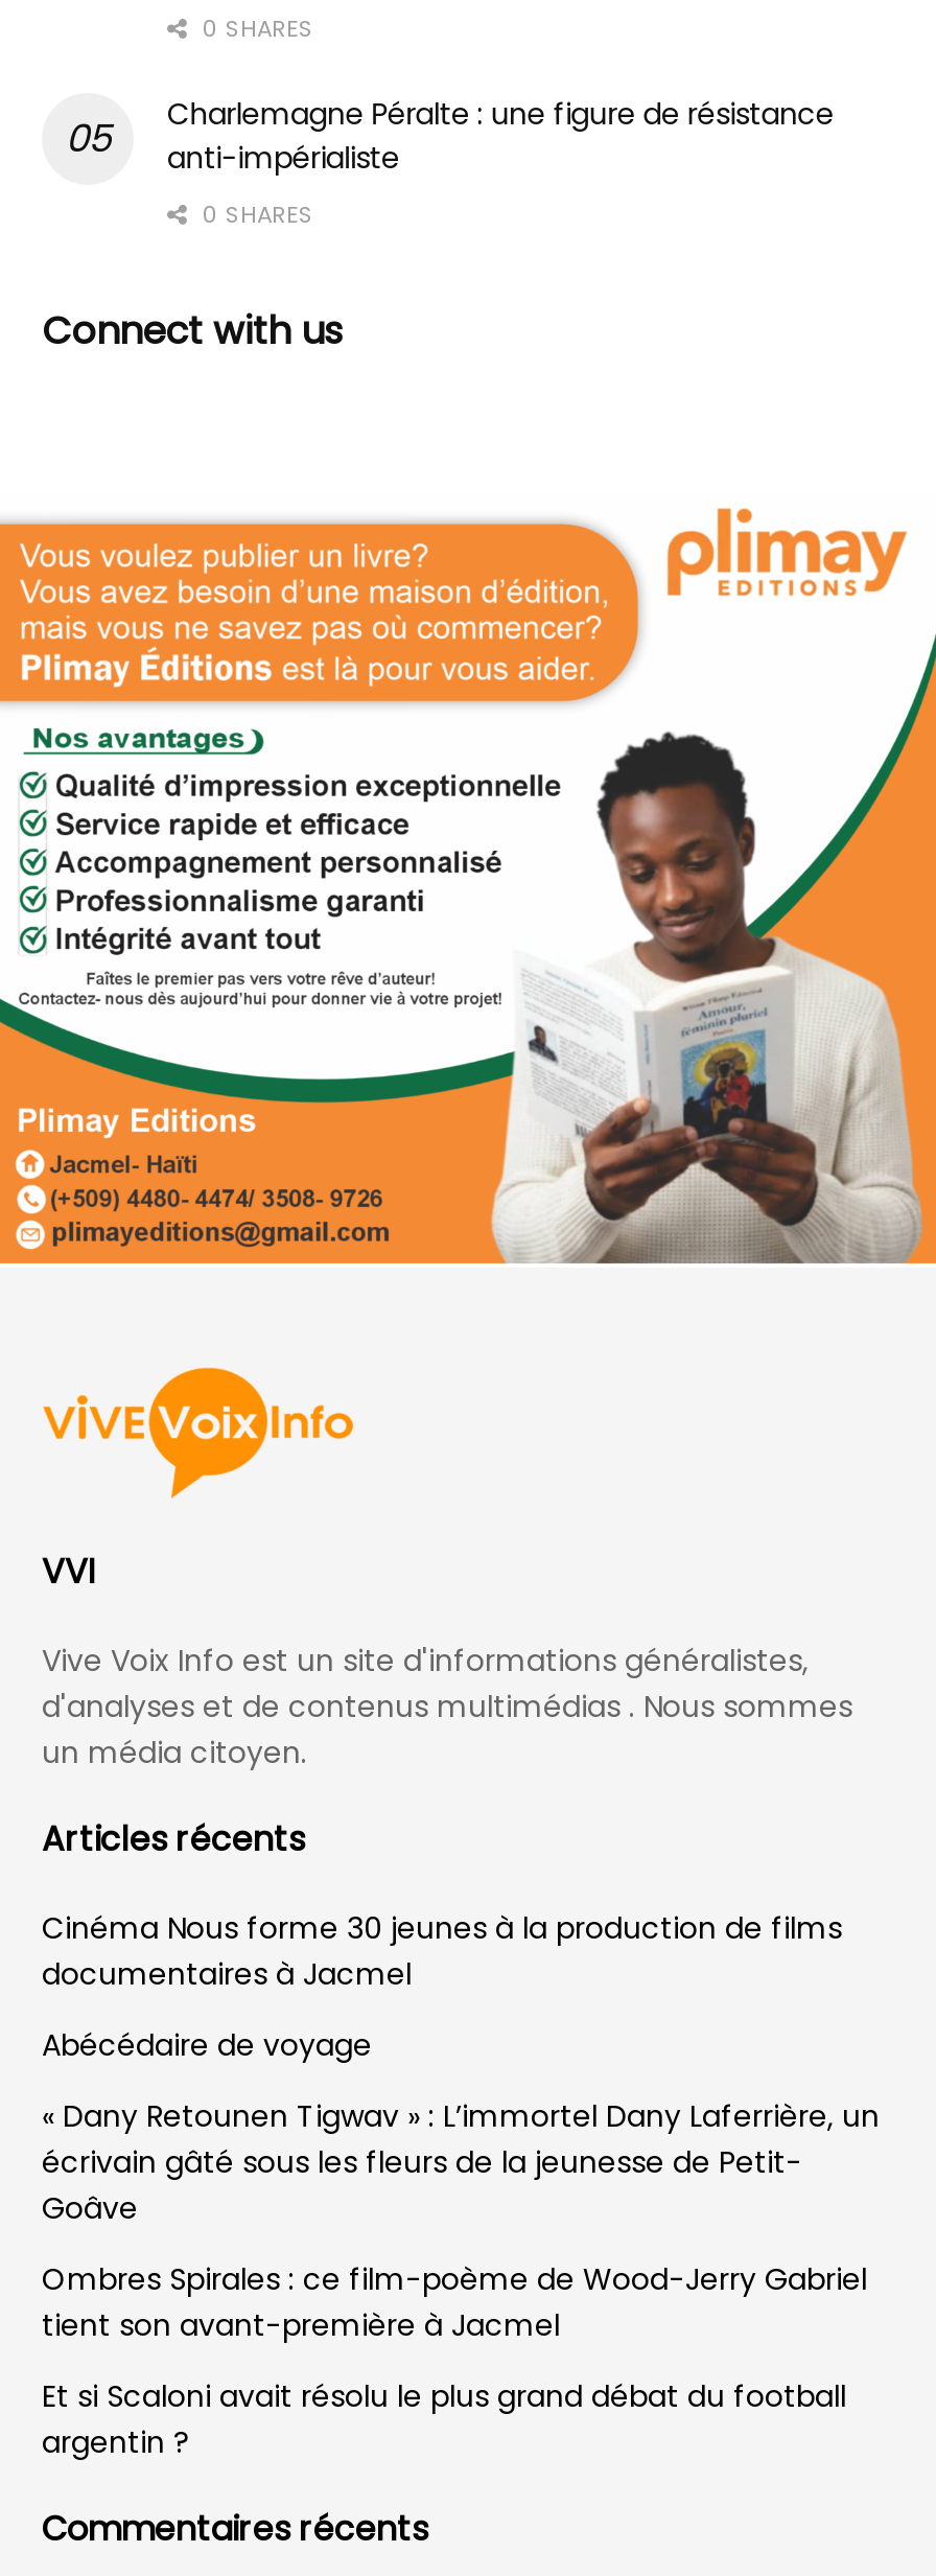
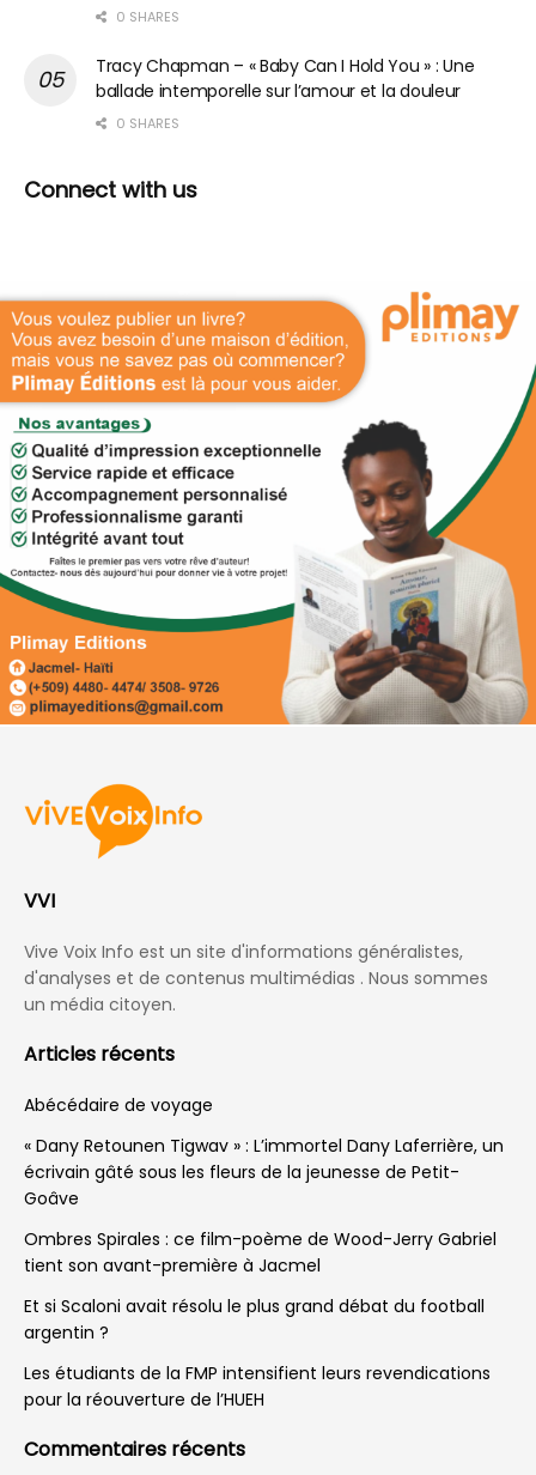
[167,93,834,178] Charlemagne Péralte : une figure de résistance | anti-impérialiste -> [96,54,474,103] Tracy Chapman – « Baby Can I Hold You » : Une | ballade intemporelle sur l’amour et la douleur
[42,1908,842,1995] Cinéma Nous forme 30 jeunes à la production de films | documentaires à Jacmel -> none
moved [42,2025,880,2464] -> [24,1093,504,1345]: Abécédaire de voyage | « Dany Retounen Tigwav » : L’immortel Dany Laferrière, un | écrivain gâté sous les fleurs de la jeunesse de Petit- | Goâve | Ombres Spirales : ce film-poème de Wood-Jerry Gabriel | tient son avant-première à Jacmel | Et si Scaloni avait résolu le plus grand débat du football | argentin ?
none -> [24,1362,491,1412] Les étudiants de la FMP intensifient leurs revendications | pour la réouverture de l’HUEH

